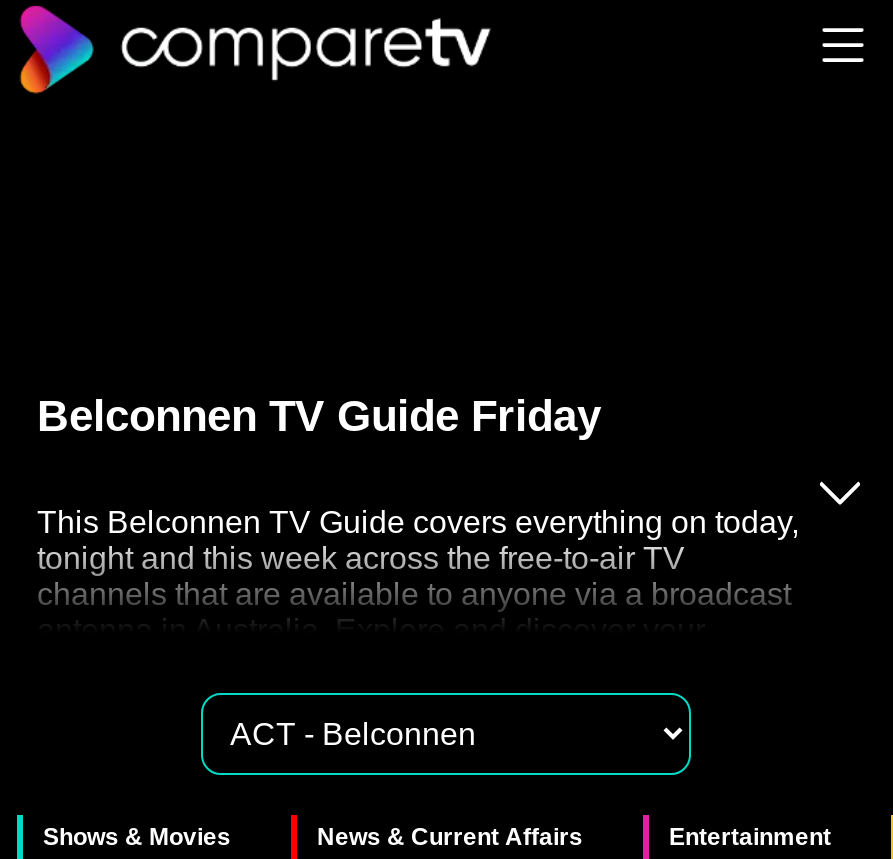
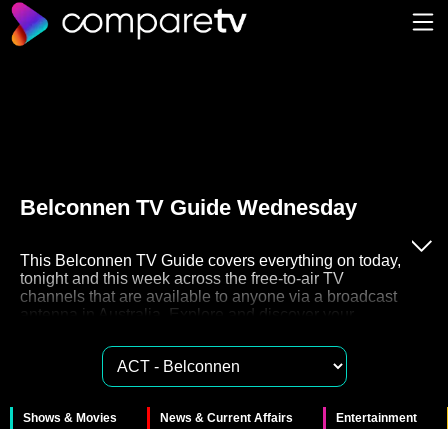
[37,391,601,441] Belconnen TV Guide Friday -> [20,195,357,220] Belconnen TV Guide Wednesday

